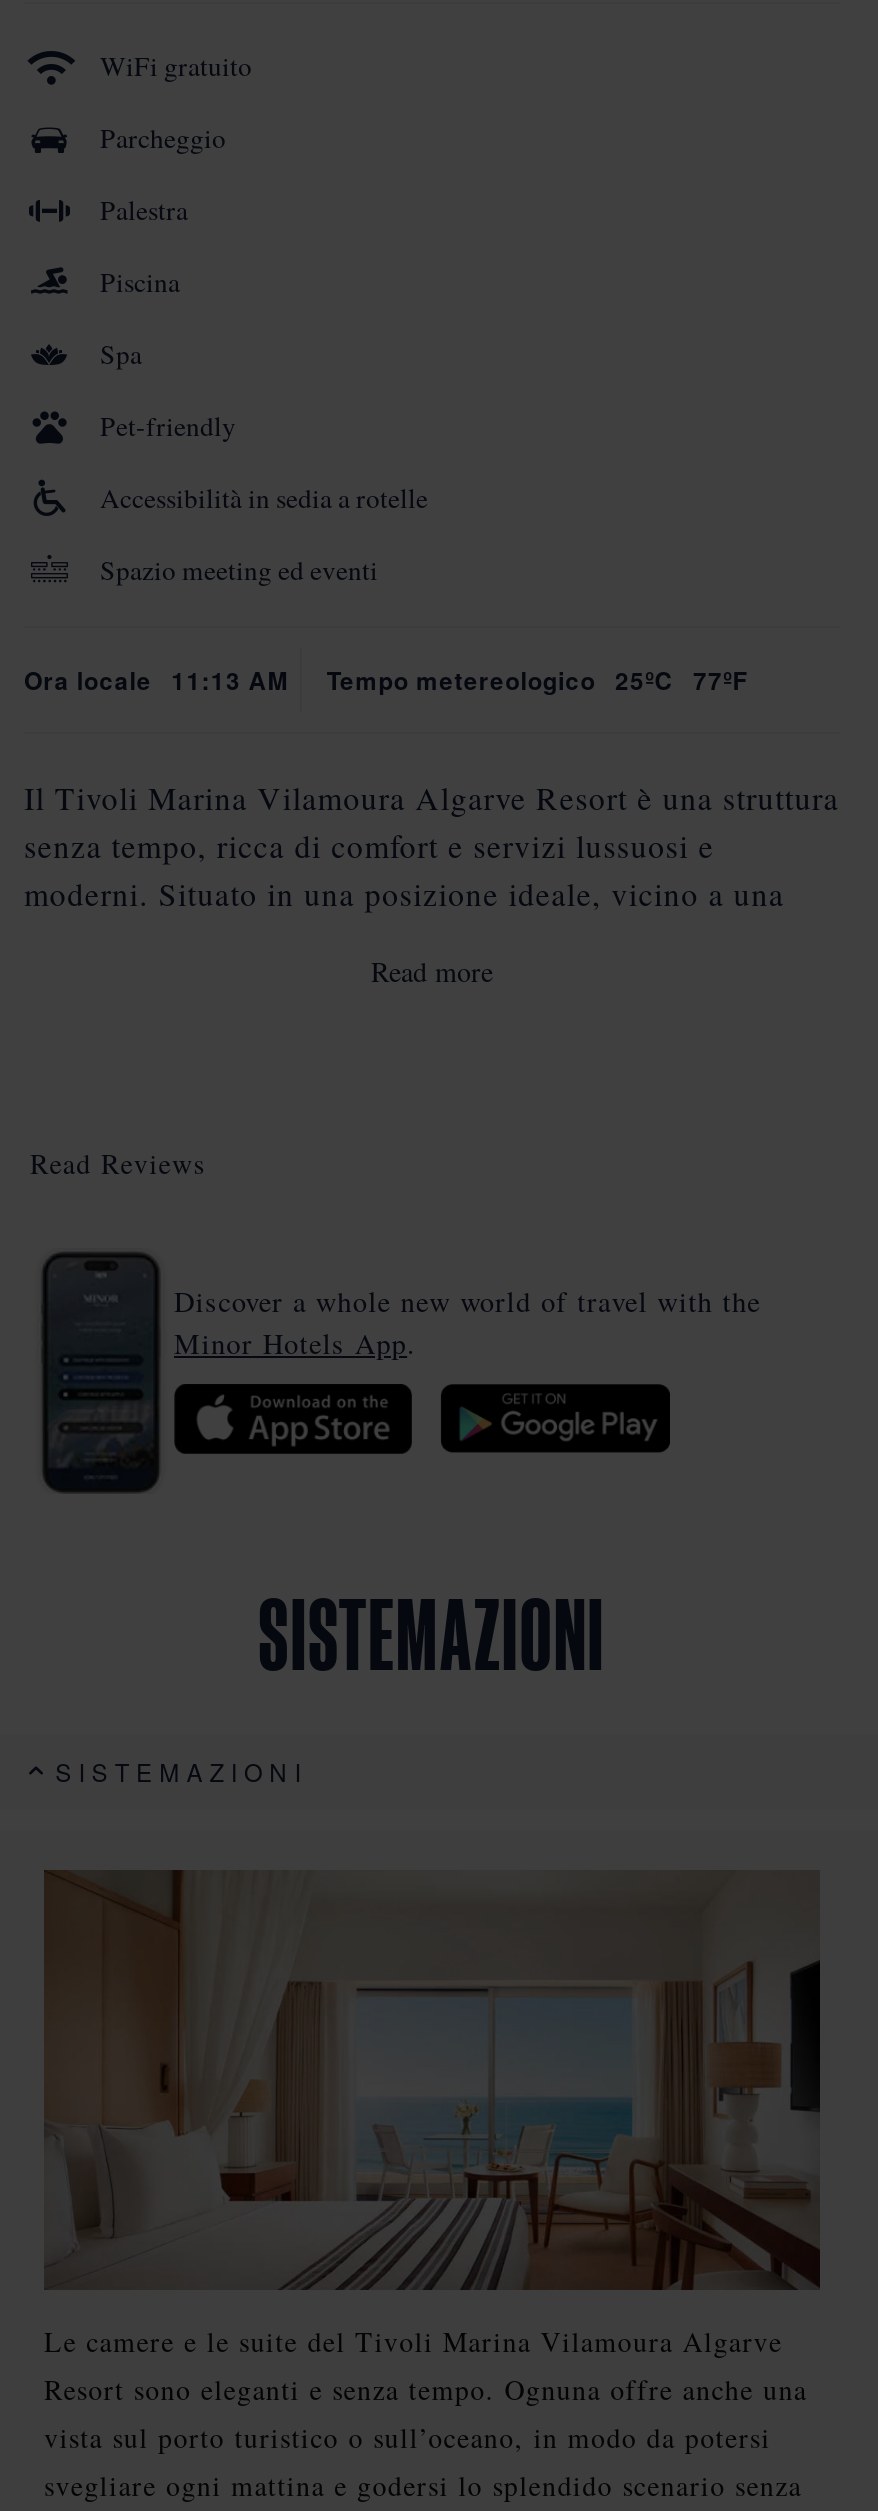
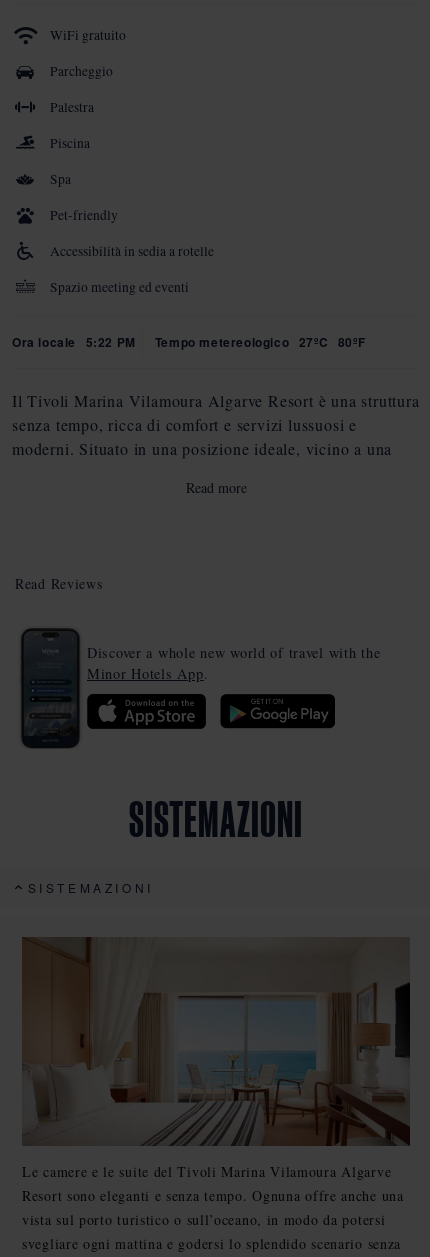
[24,662,289,698] Ora locale 11:13 AM -> [12,333,136,351] Ora locale 5:22 PM
[327,662,748,698] Tempo metereologico 25ºC 77ºF -> [155,333,365,351] Tempo metereologico 27ºC 80ºF

